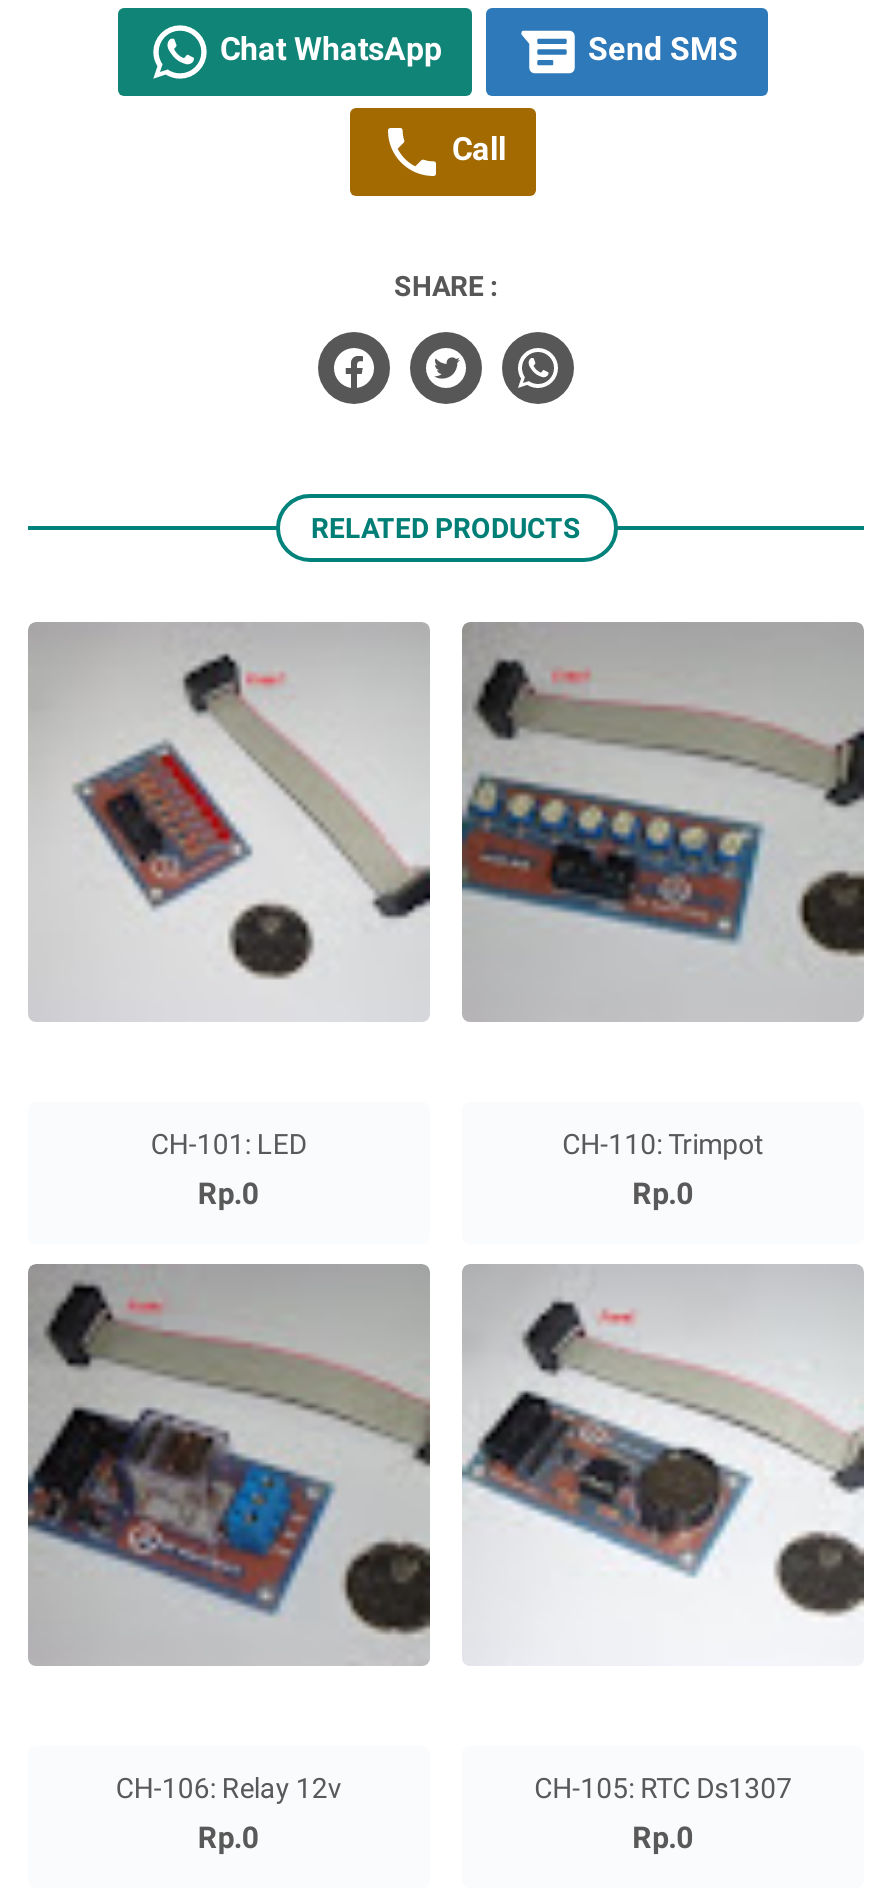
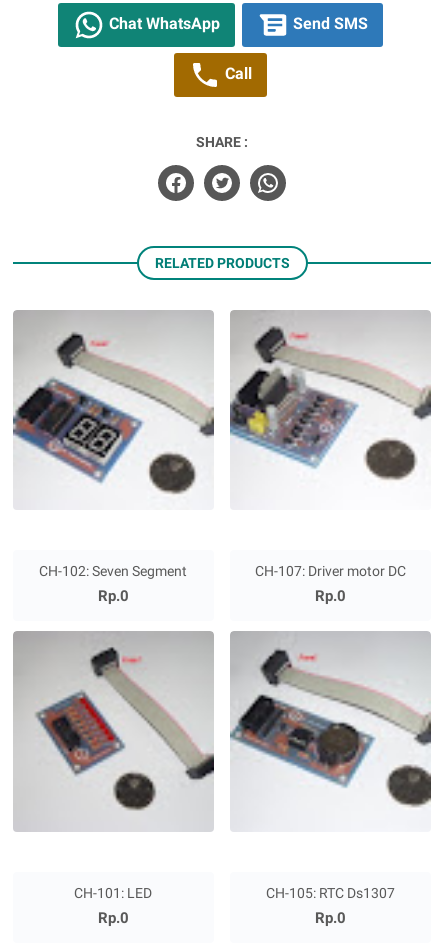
[460,626,866,1022] [image] -> [229,313,431,509] [image]
[30,652,432,988] [image] -> [13,326,214,494] [image]
[151,1128,307,1160] CH-101: LED -> [39,563,187,579] CH-102: Seven Segment
[562,1128,764,1160] CH-110: Trimpot -> [255,563,406,579] CH-107: Driver motor DC
[26,1280,432,1662] [image] -> [13,640,215,829] [image]
[116,1772,342,1804] CH-106: Relay 12v -> [74,885,152,901] CH-101: LED

